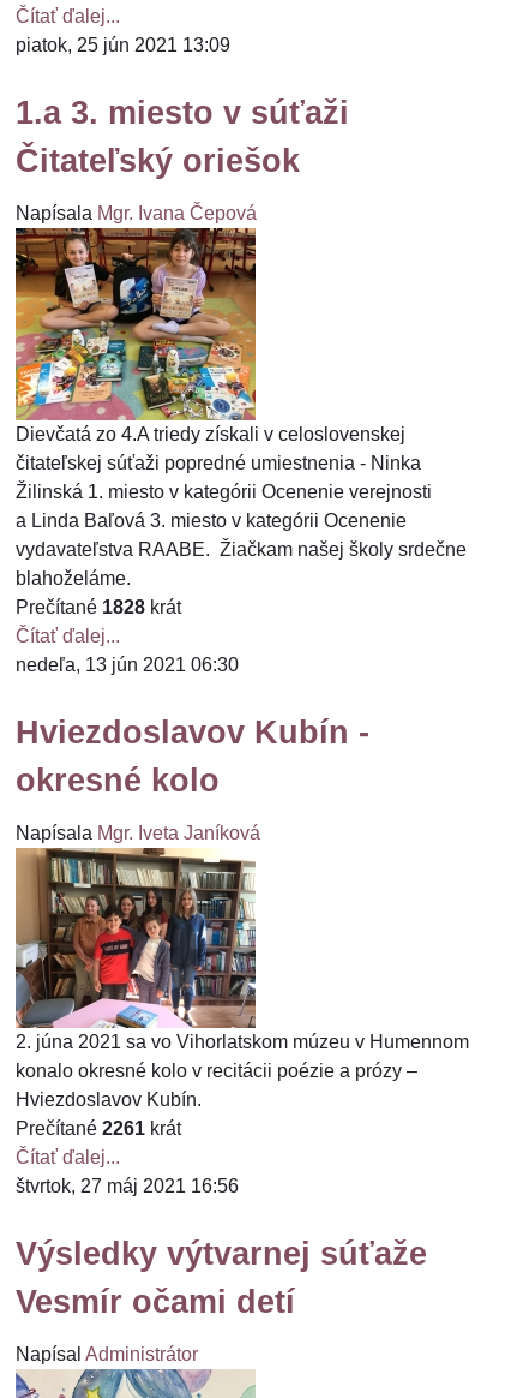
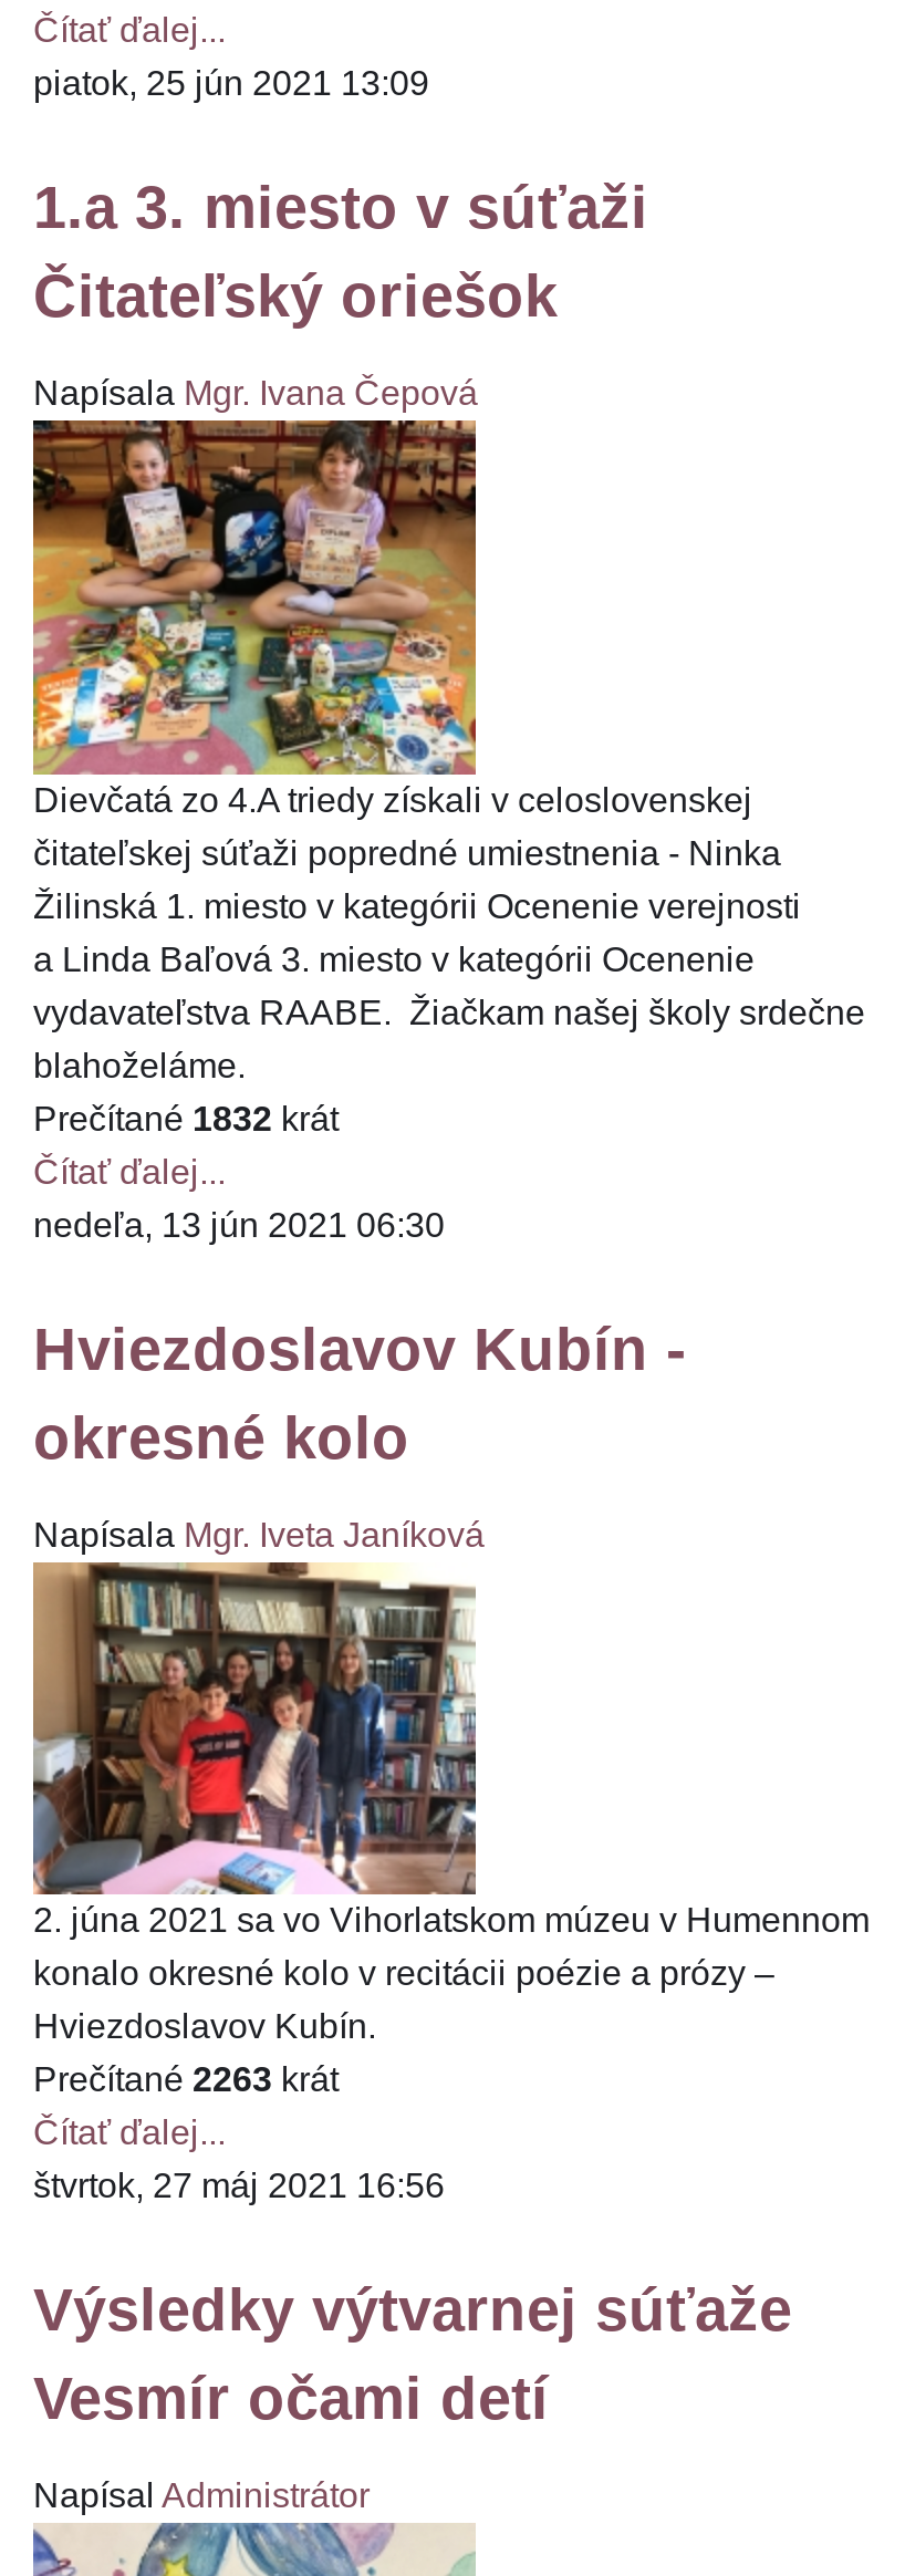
[16,597,181,617] Prečítané 1828 krát -> [33,1100,339,1138] Prečítané 1832 krát
[16,1118,181,1139] Prečítané 2261 krát -> [33,2061,339,2098] Prečítané 2263 krát

